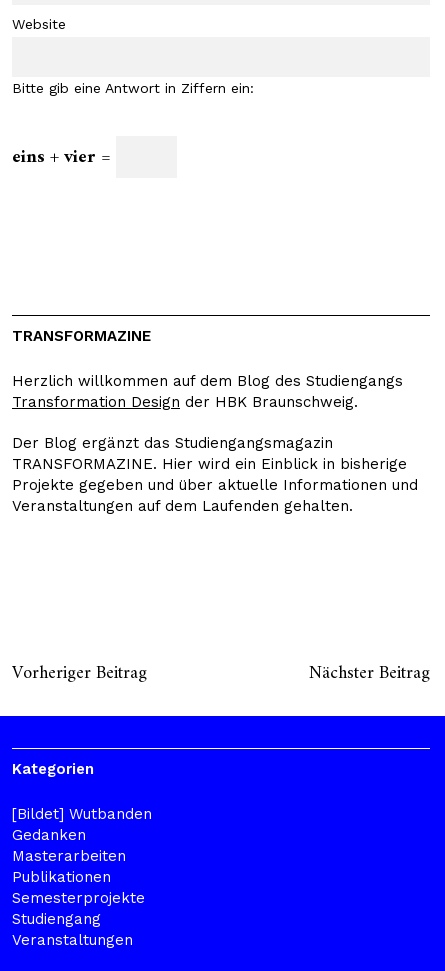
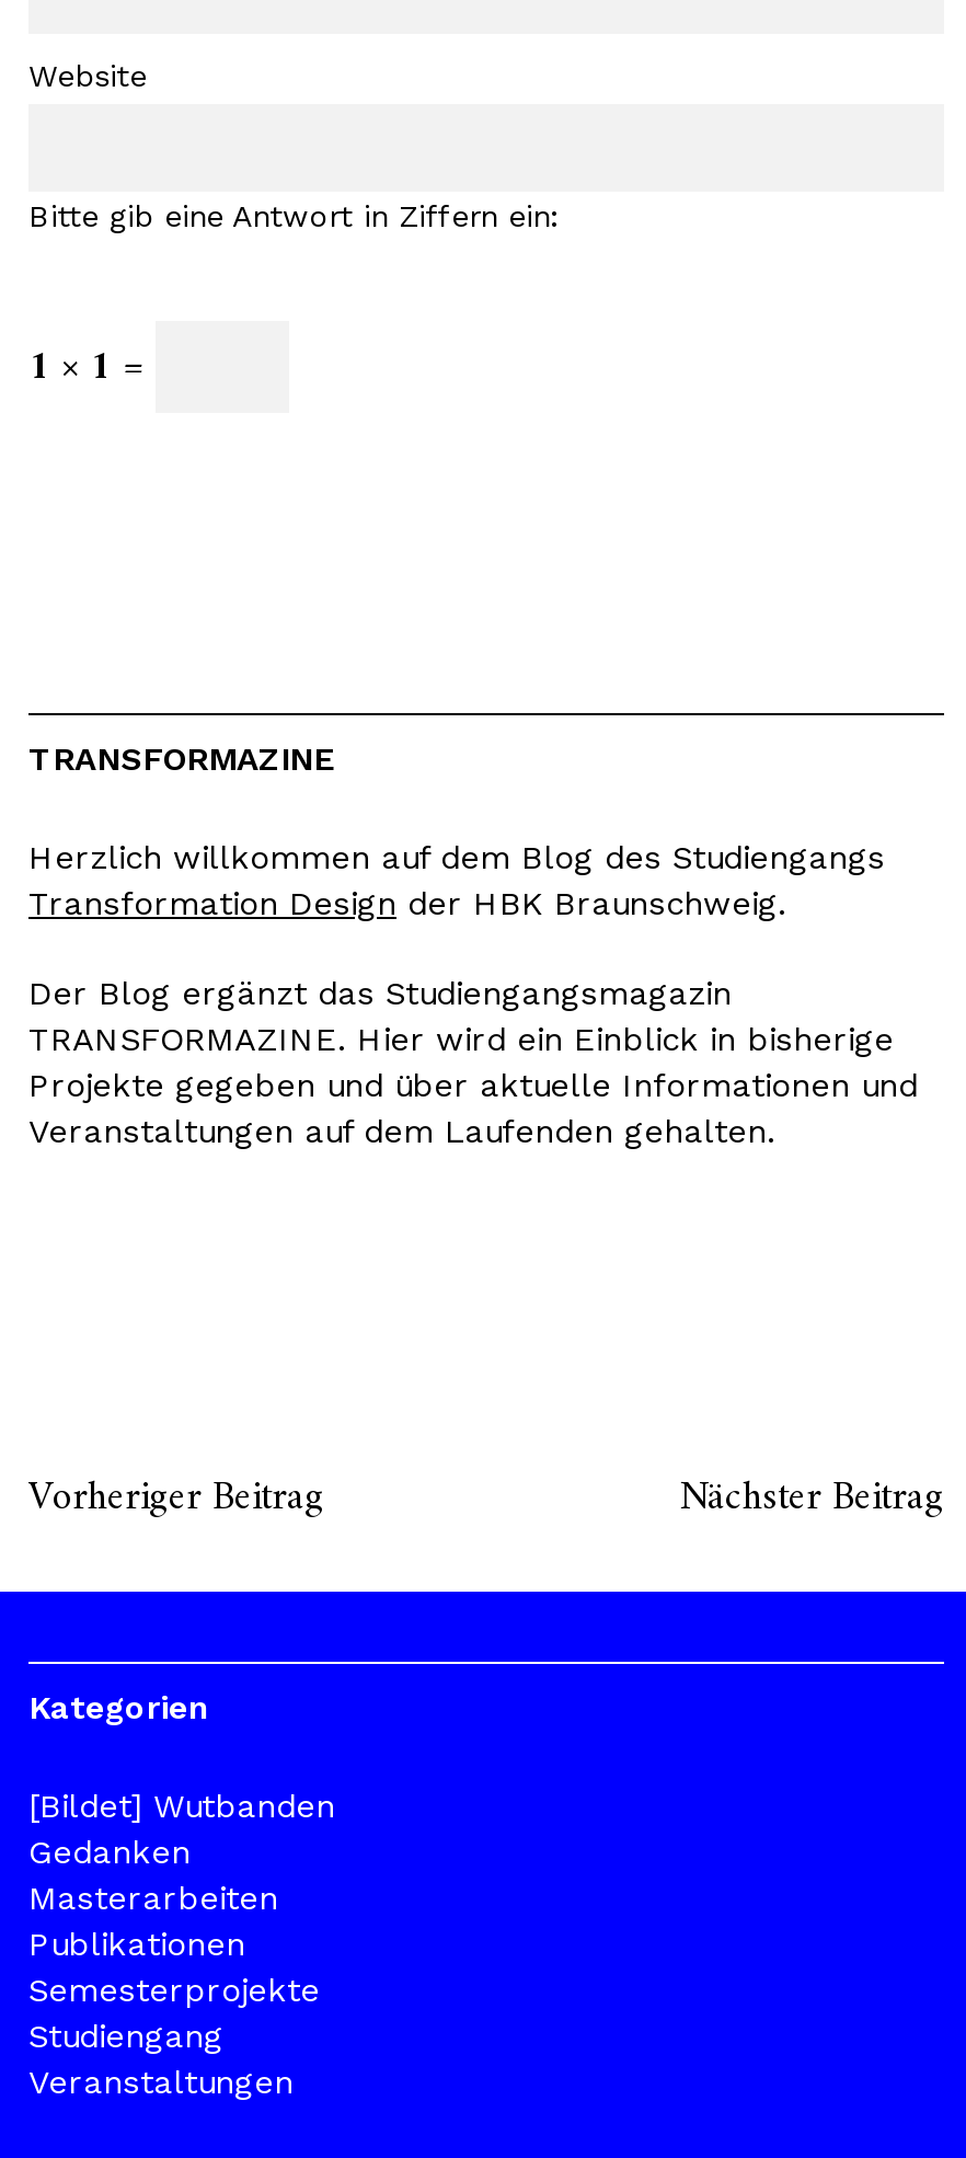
[12,142,116,173] eins + vier = -> [28,334,156,402] 1 × 1 =

